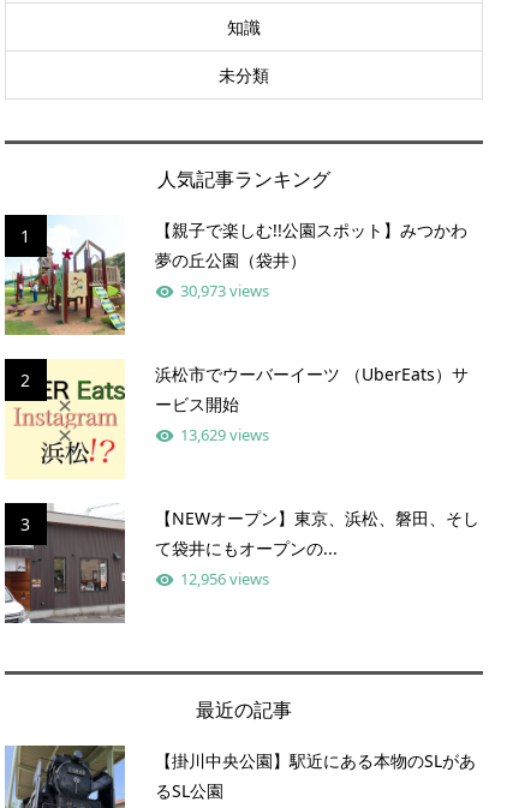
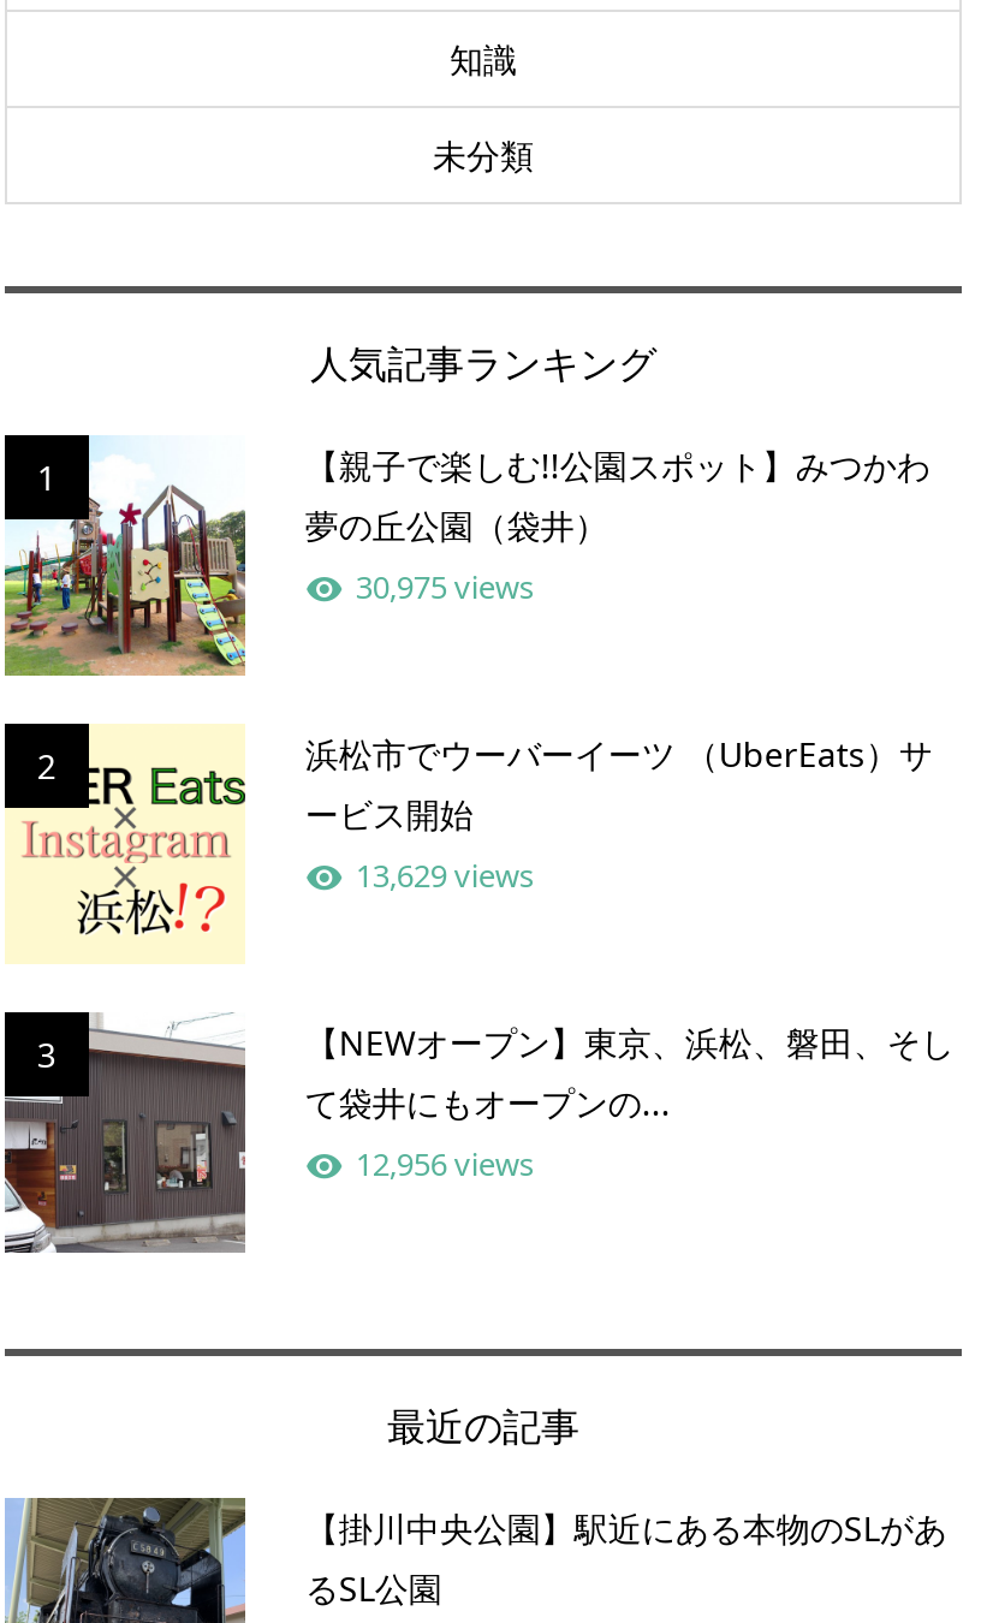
[180,280,269,302] 30,973 views -> [356,566,534,609] 30,975 views

